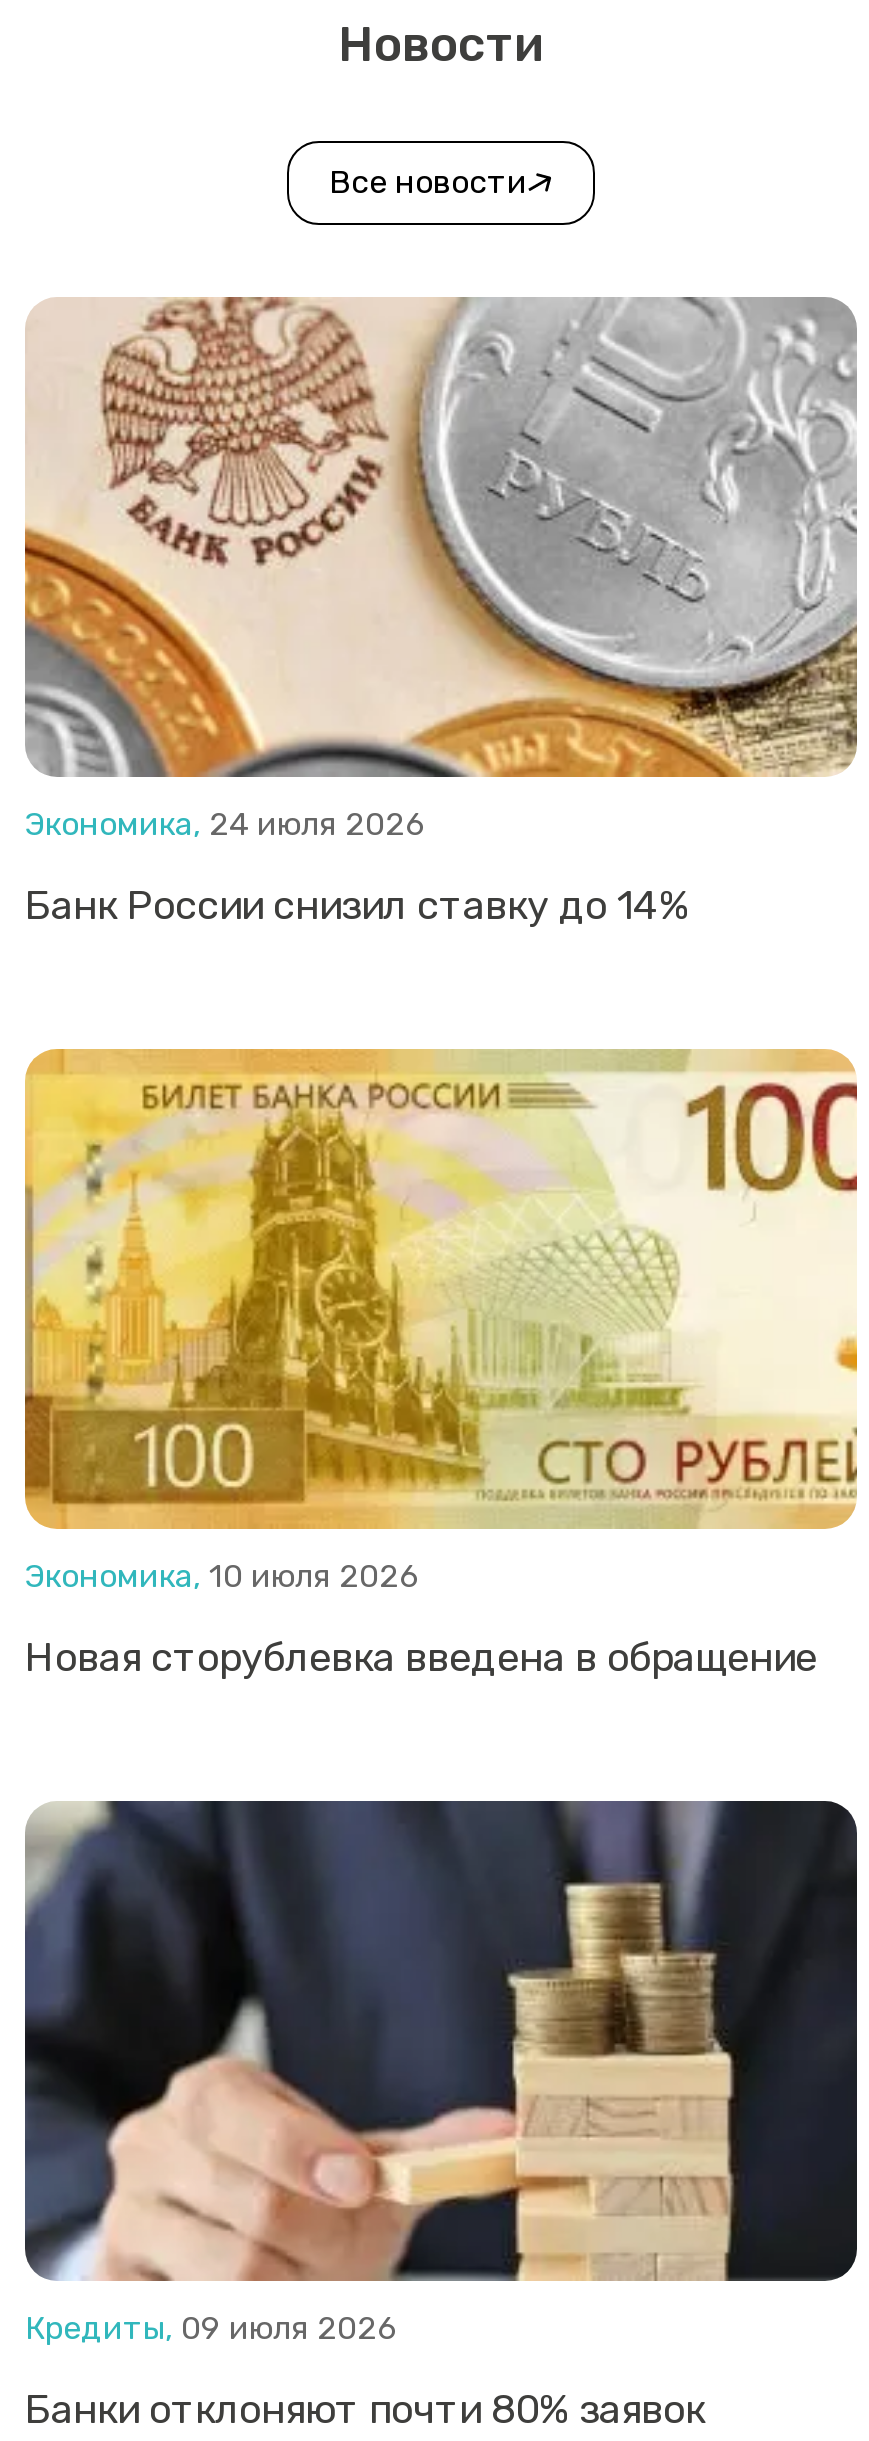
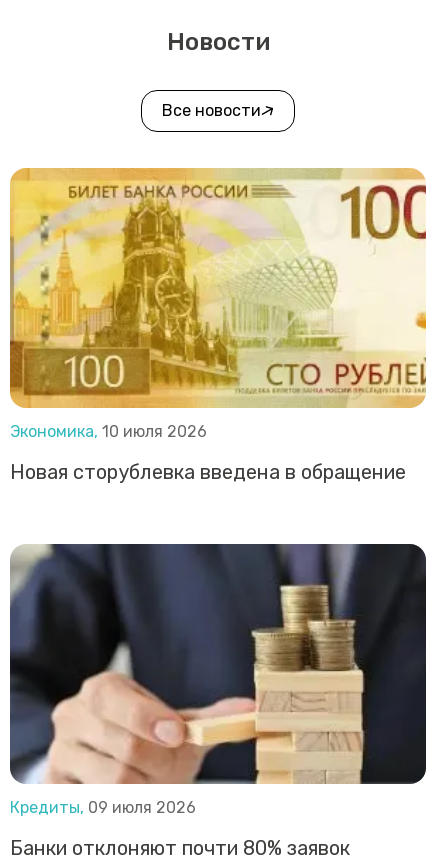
[23,297,859,929] [image] | Экономика, 24 июля 2026 | Банк России снизил ставку до 14% -> none

